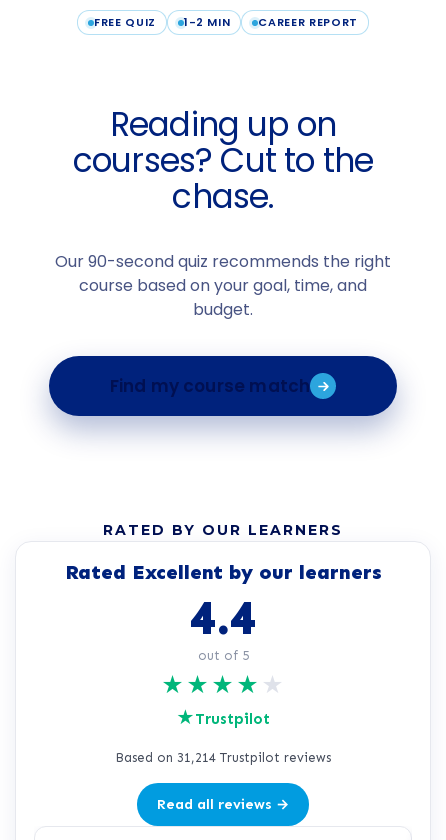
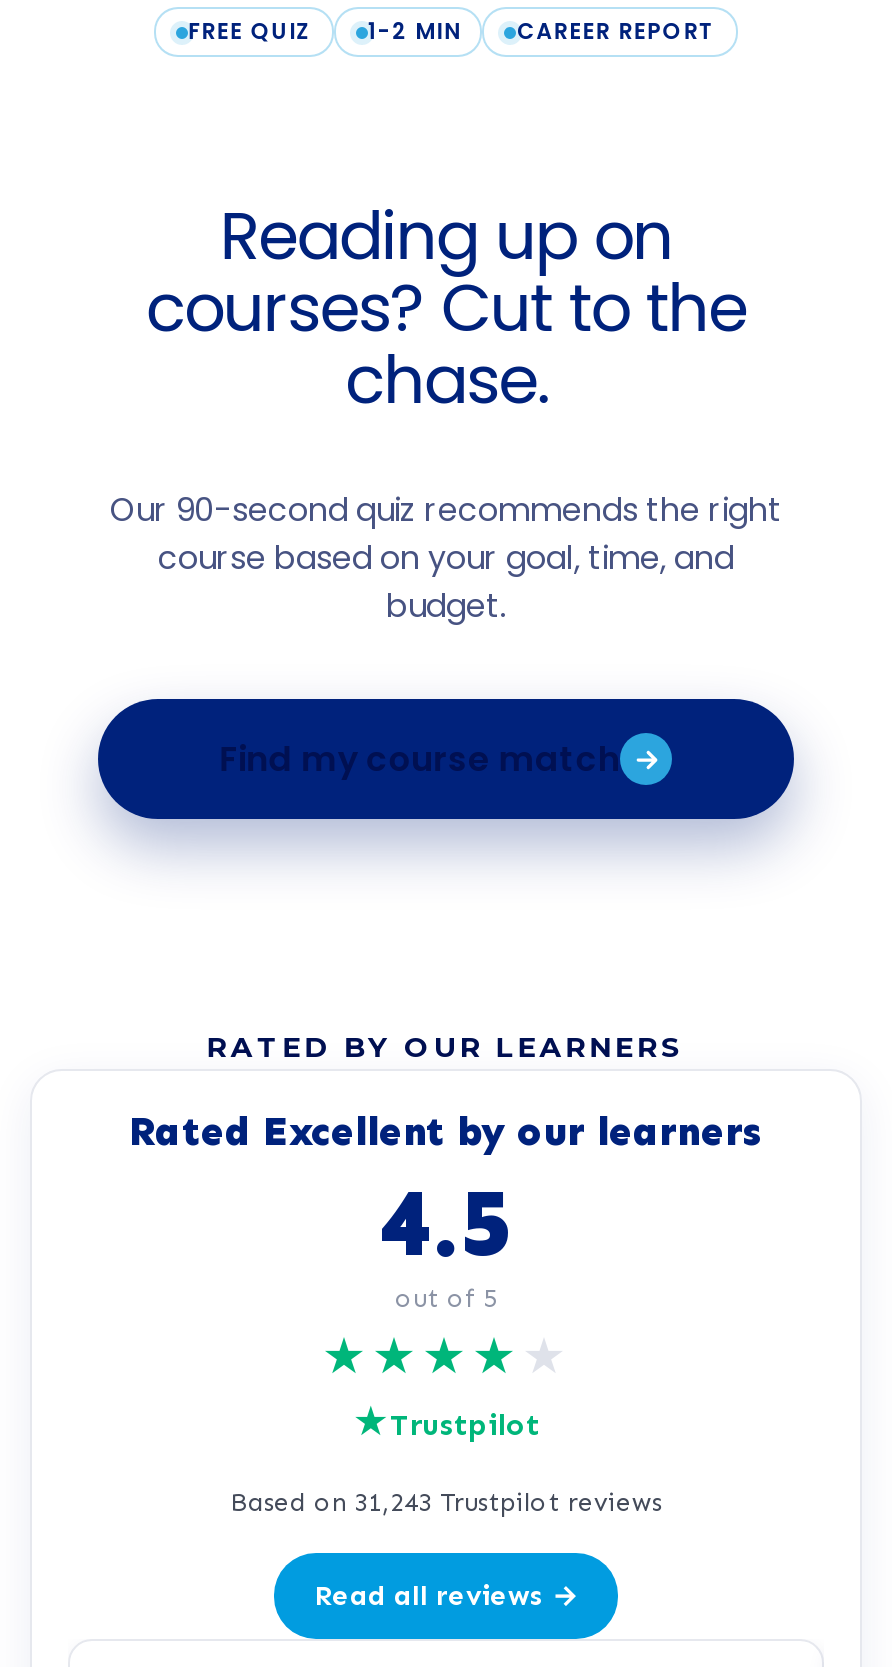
[189,589,257,647] 4.4 -> [378,1166,514,1282] 4.5
[115,750,331,765] Based on 31,214 Trustpilot reviews -> [230,1488,662,1518] Based on 31,243 Trustpilot reviews

